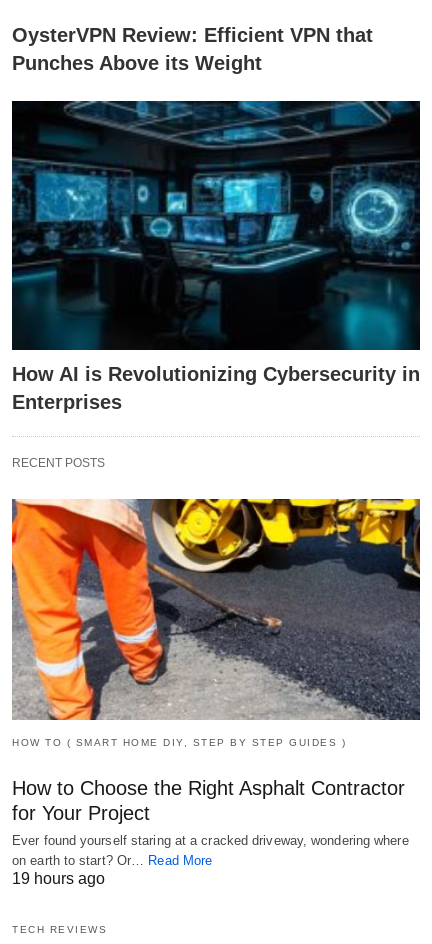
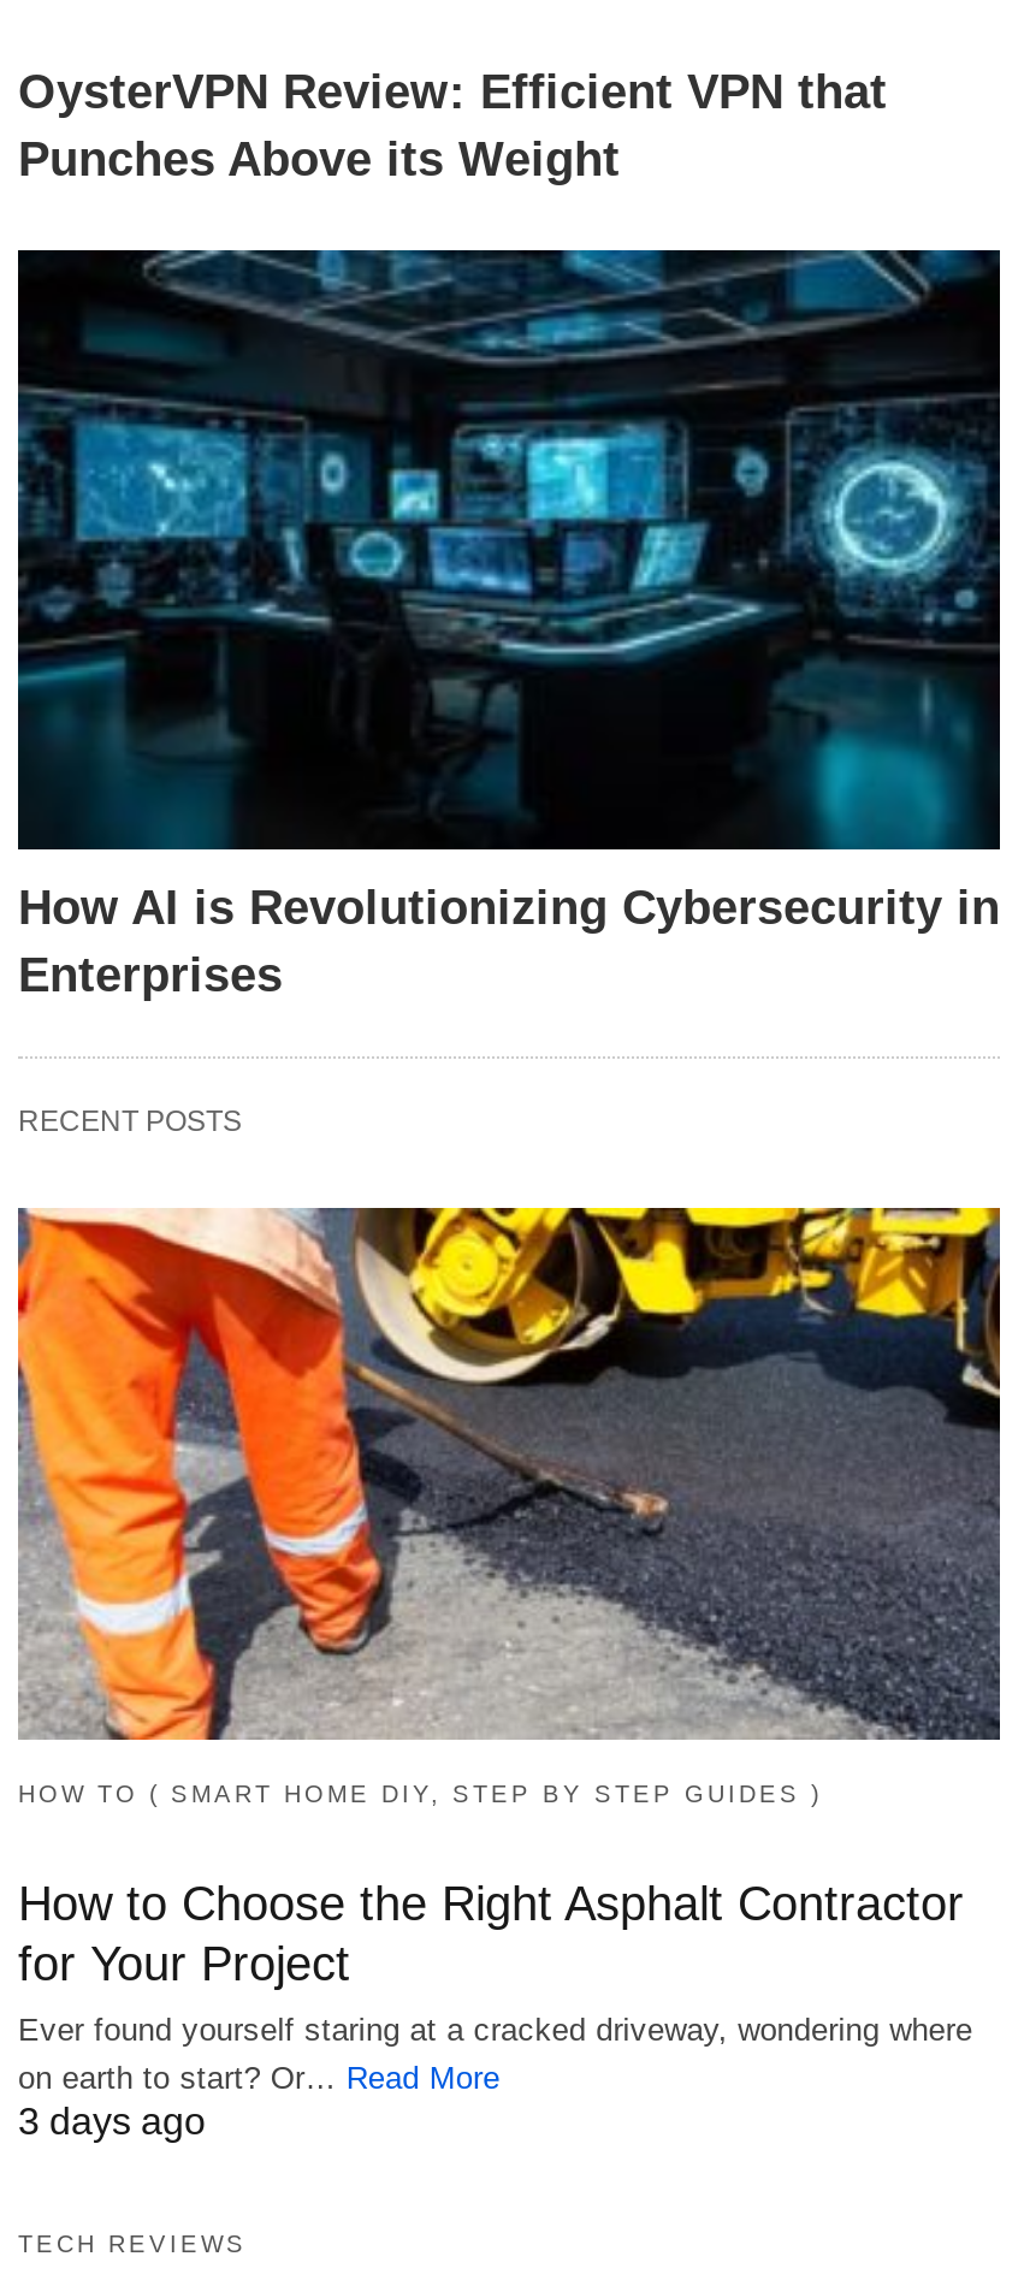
[12,870,105,887] 19 hours ago -> [18,2101,206,2142] 3 days ago

